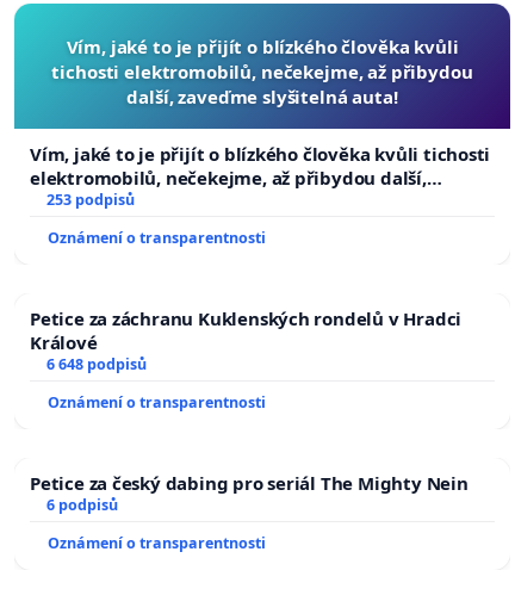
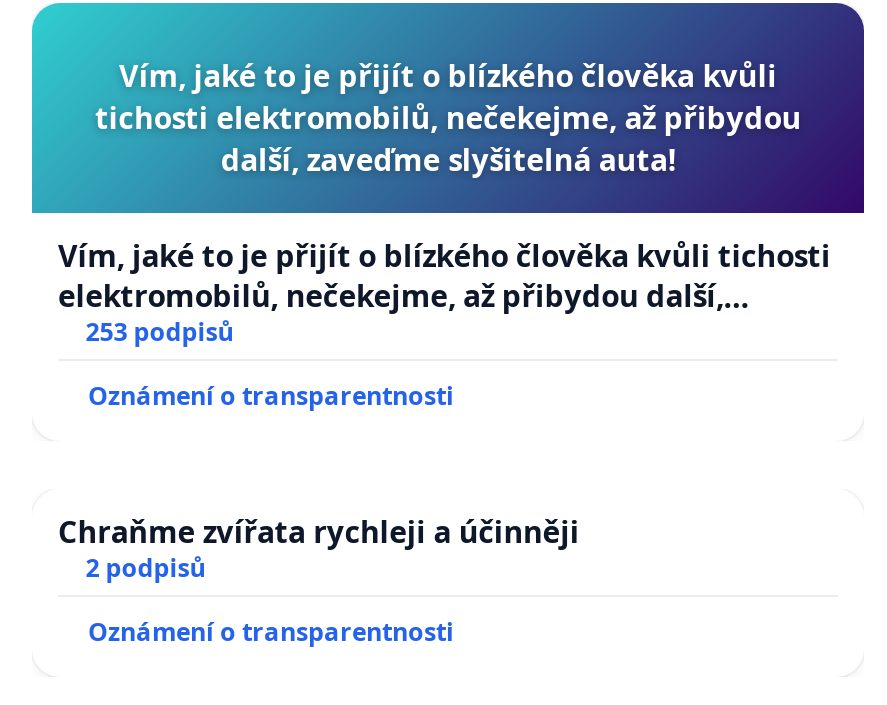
[30,307,468,515] Petice za záchranu Kuklenských rondelů v Hradci | Králové | 6 648 podpisů | Oznámení o transparentnosti | Petice za český dabing pro seriál The Mighty Nein | 6 podpisů -> [58,512,579,586] Chraňme zvířata rychleji a účinněji | 2 podpisů

